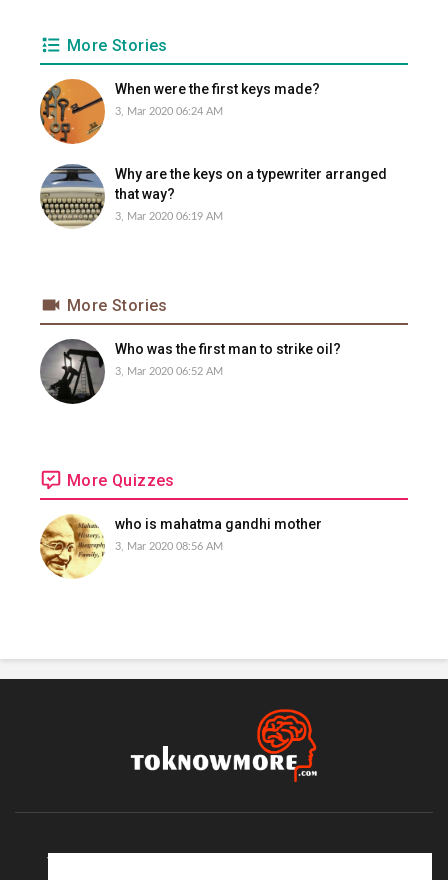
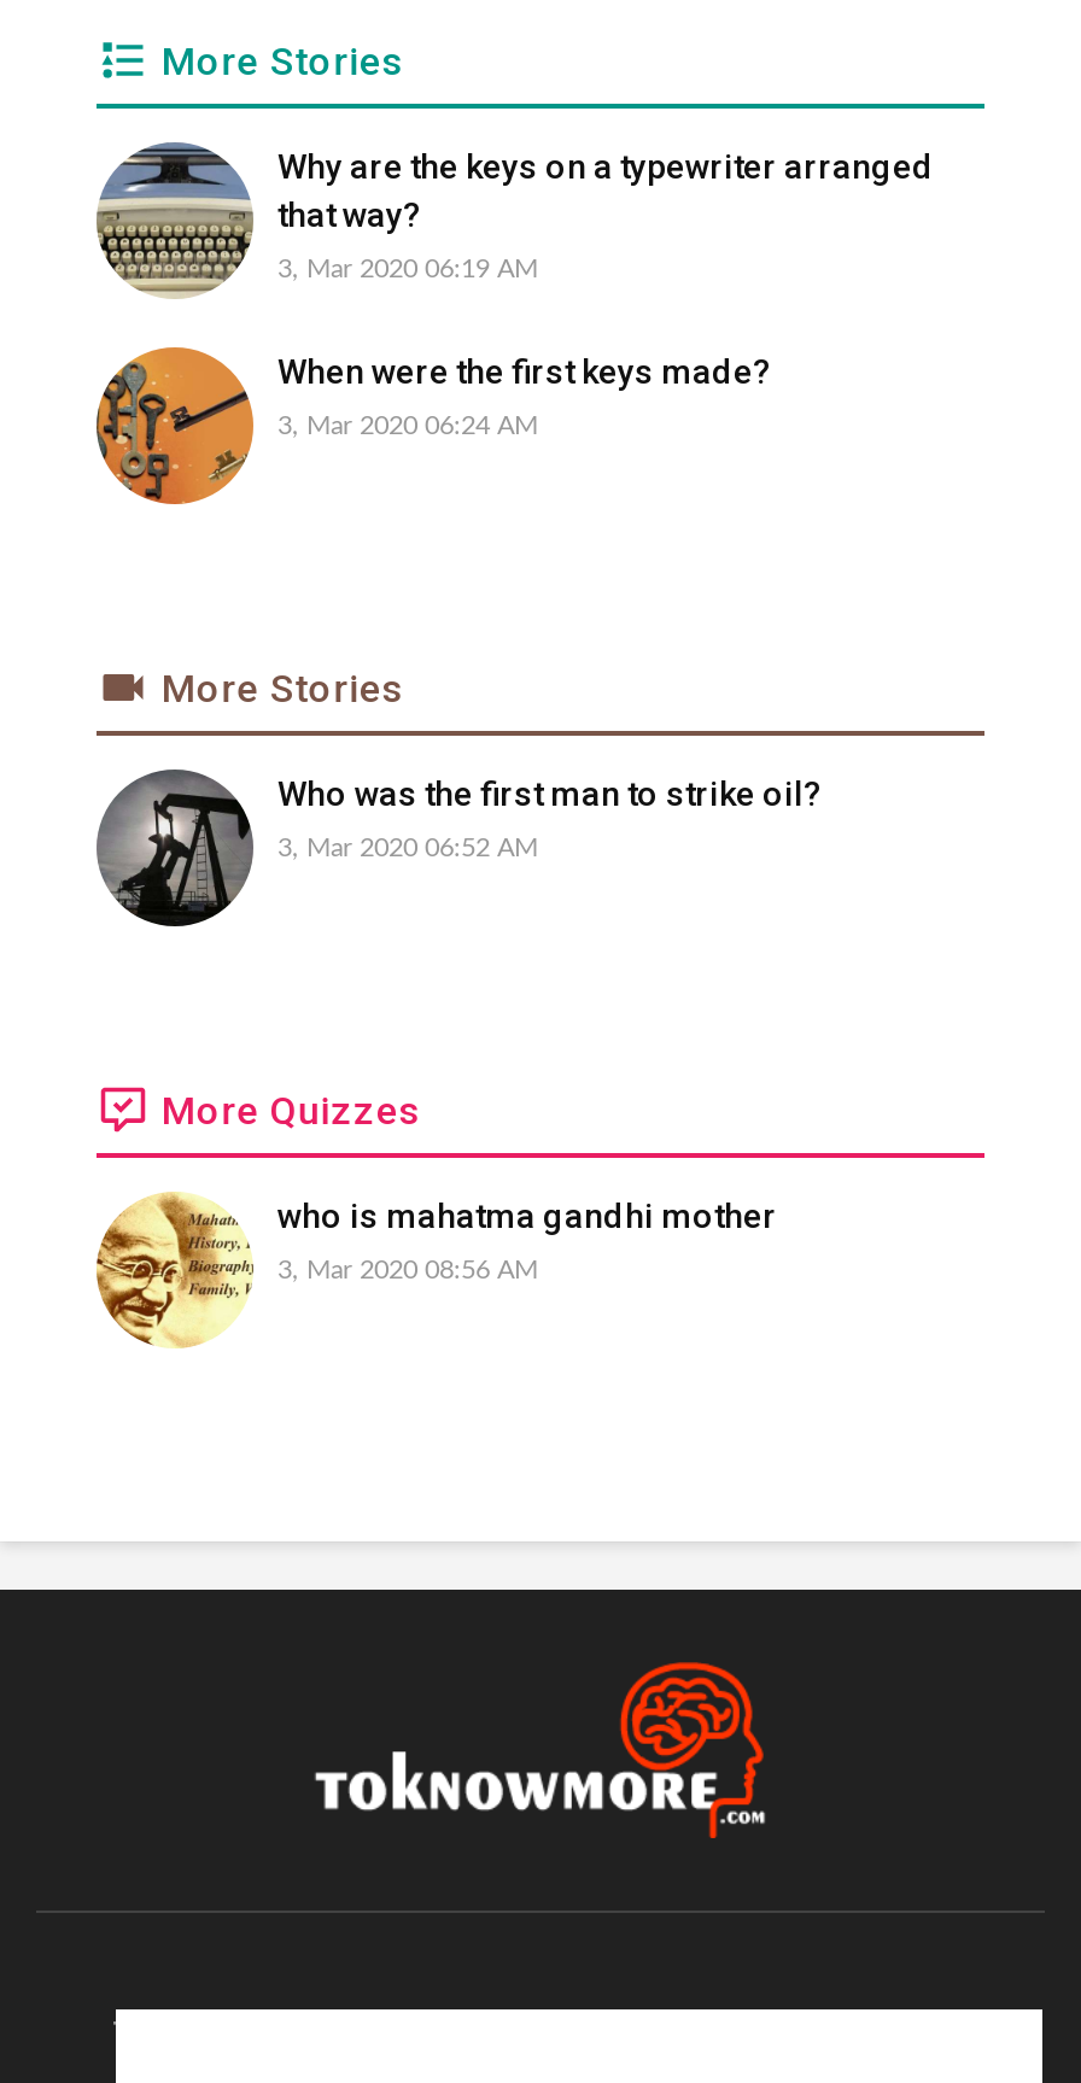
moved [40,78,320,144] -> [97,345,772,504]: [image] | When were the first keys made? | 3, Mar 2020 06:24 AM
moved [39,164,387,230] -> [94,142,934,302]: [image] | Why are the keys on a typewriter arranged | that way? | 3, Mar 2020 06:19 AM

